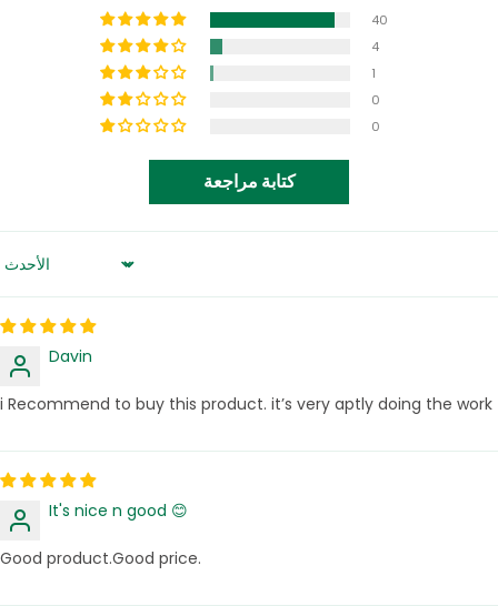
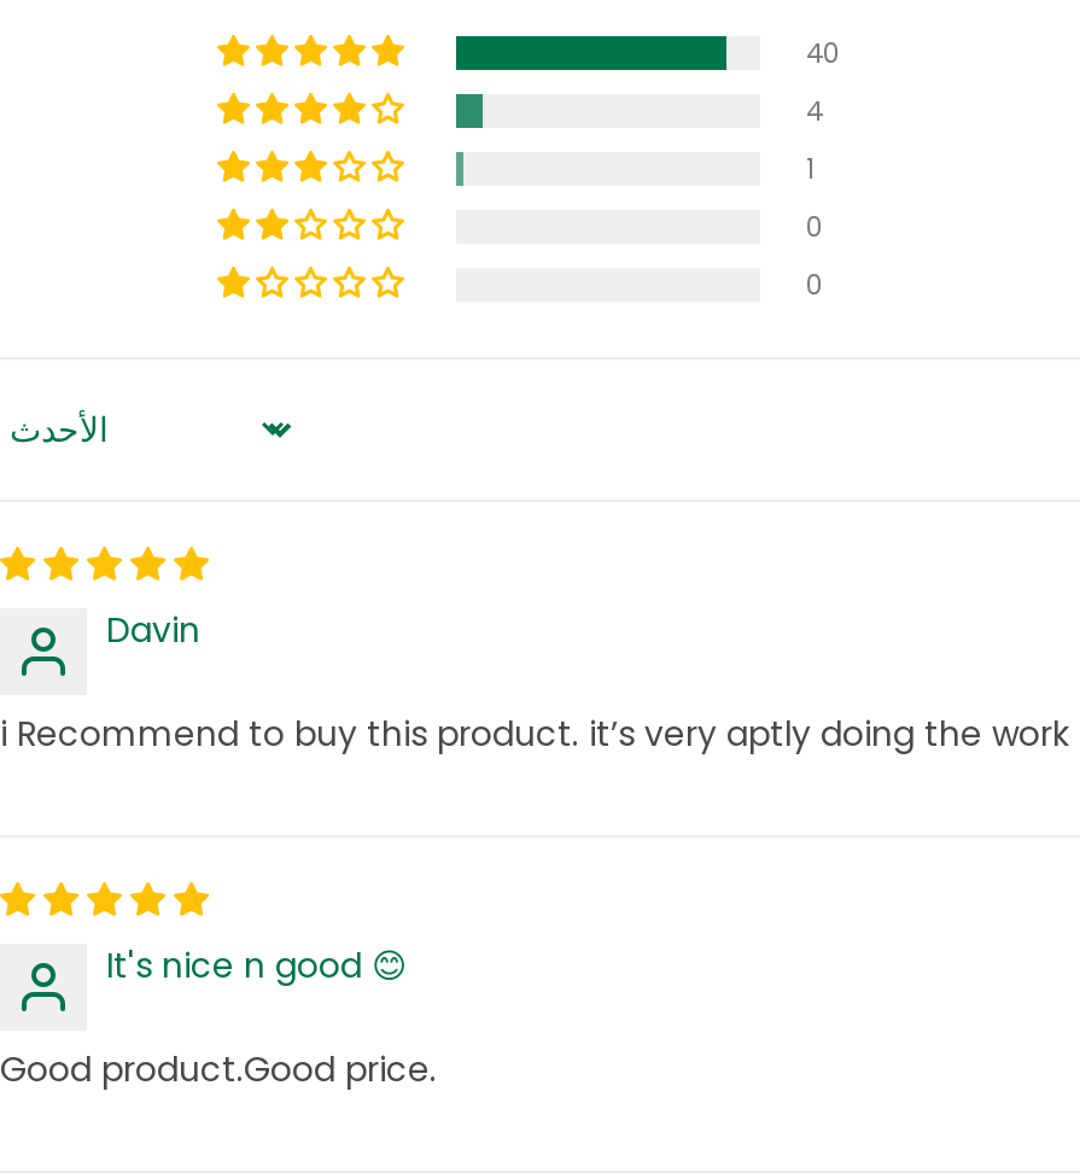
[203,169,295,194] كتابة مراجعة -> none

